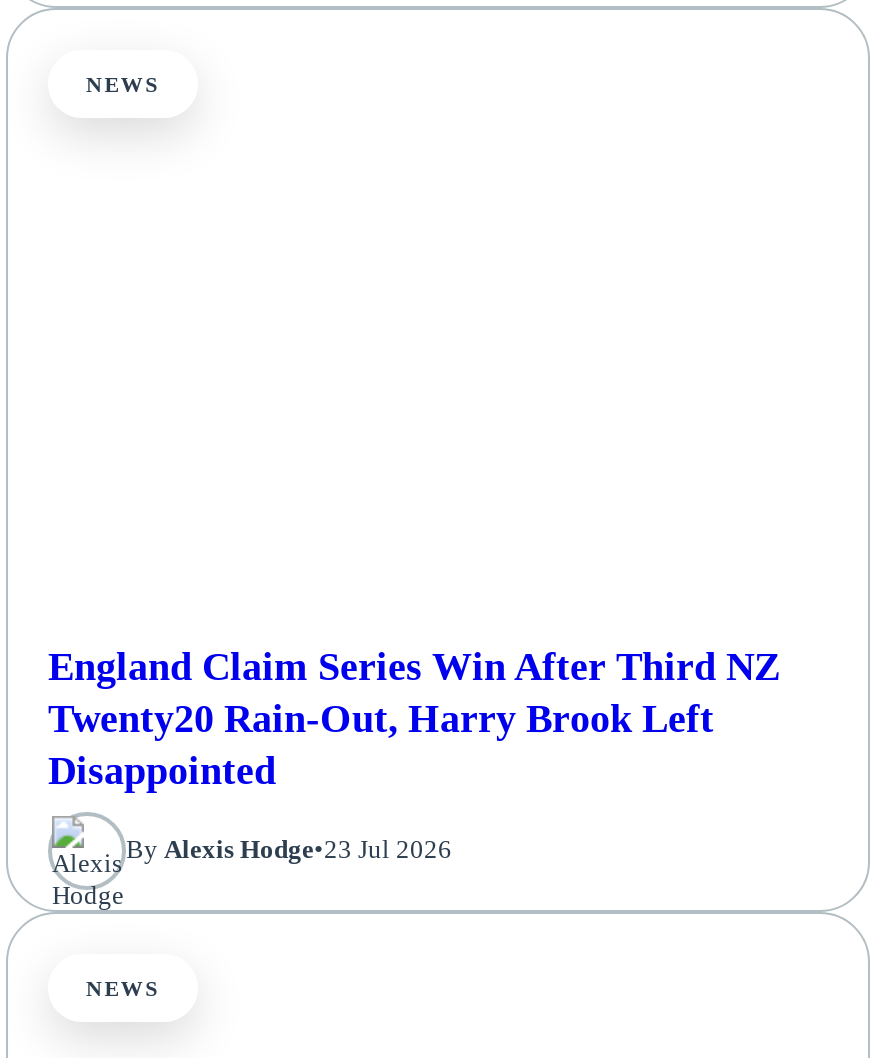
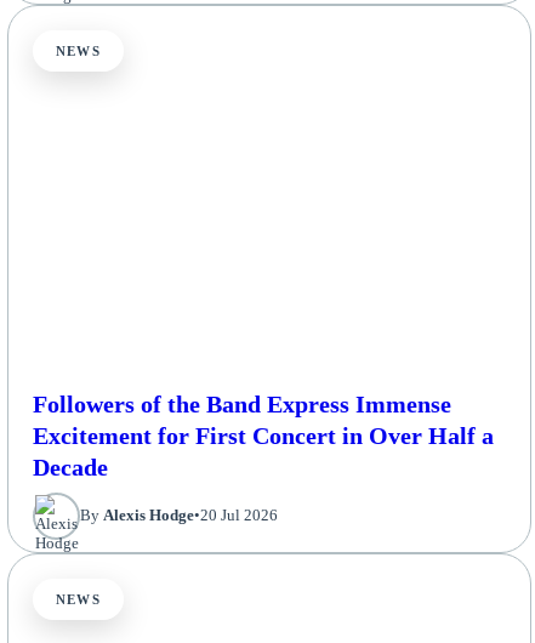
[48,644,780,792] England Claim Series Win After Third NZ | Twenty20 Rain-Out, Harry Brook Left | Disappointed -> [33,390,494,480] Followers of the Band Express Immense | Excitement for First Concert in Over Half a | Decade
[126,835,452,865] By Alexis Hodge•23 Jul 2026 -> [80,506,278,524] By Alexis Hodge•20 Jul 2026

